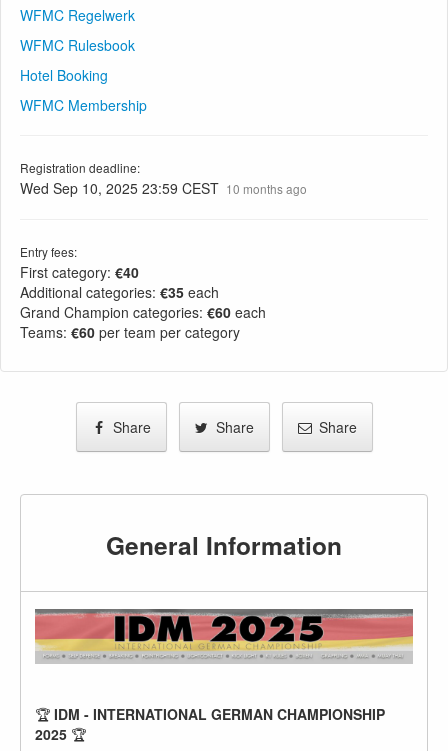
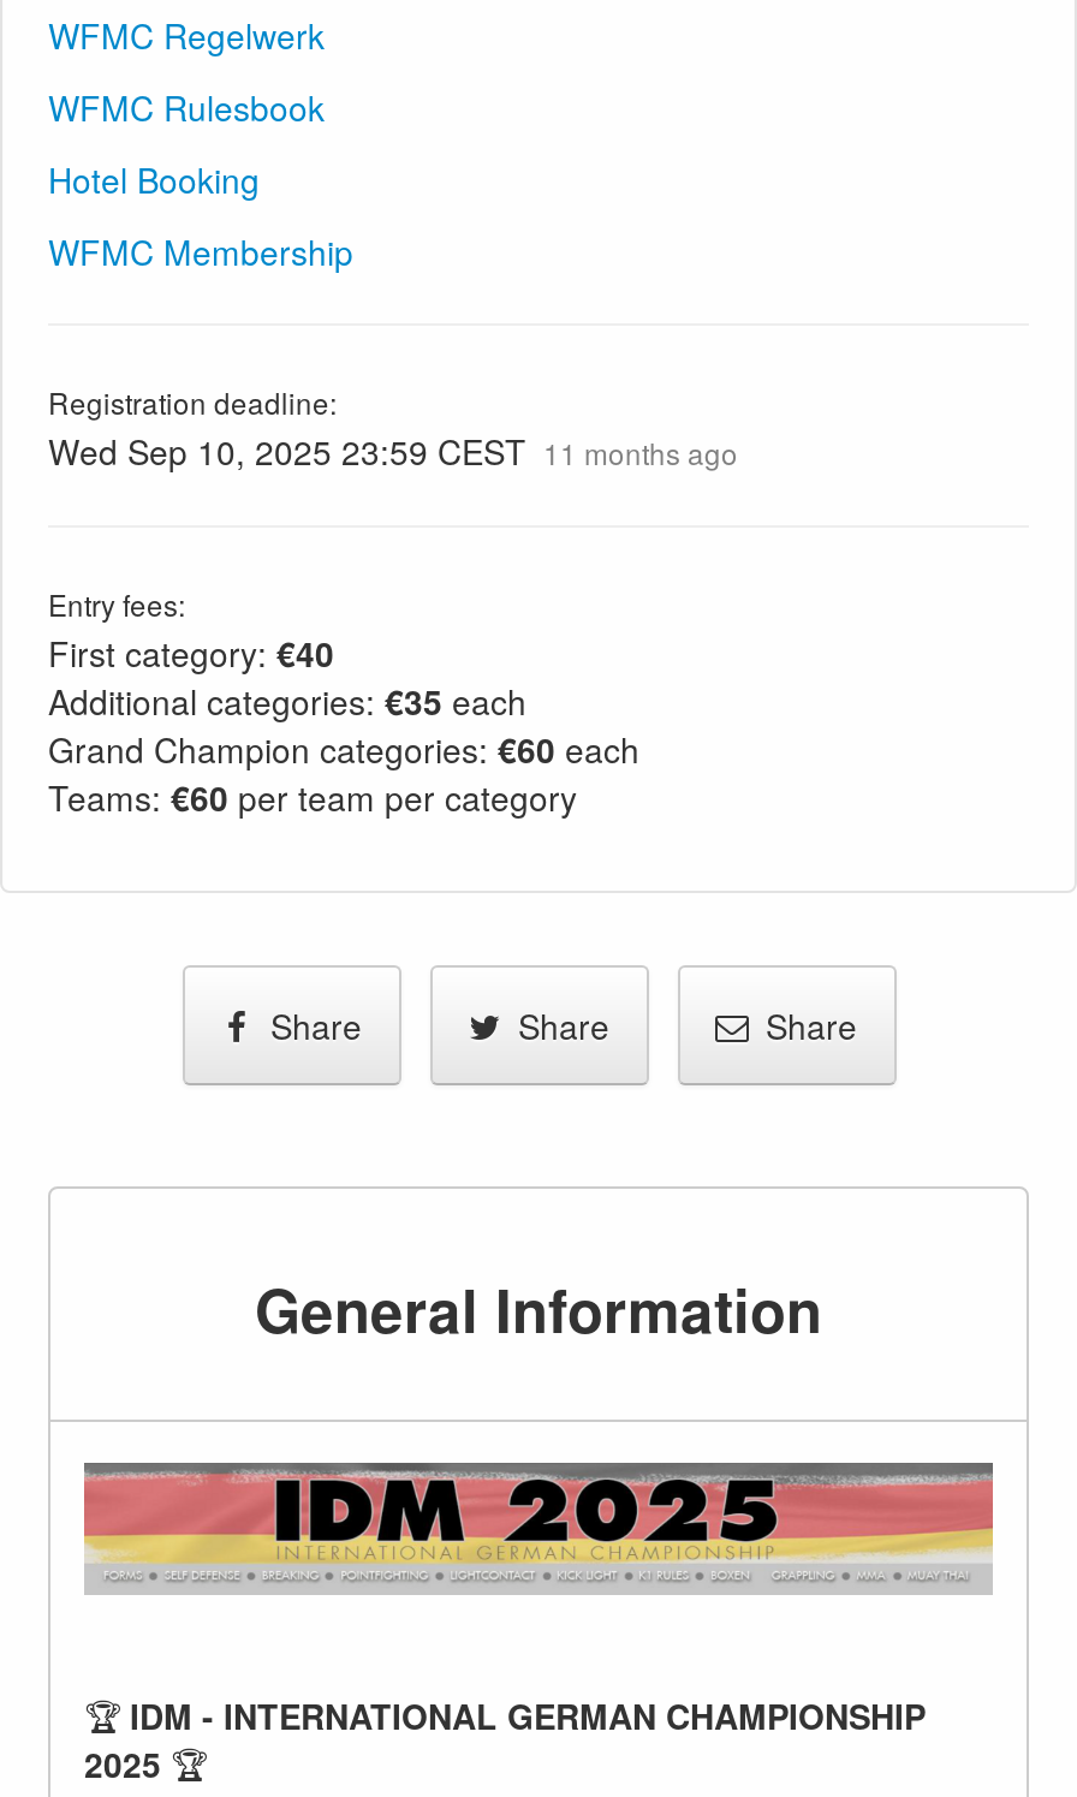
[20,178,307,198] Wed Sep 10, 2025 23:59 CEST 10 months ago -> [48,427,738,475] Wed Sep 10, 2025 23:59 CEST 11 months ago

